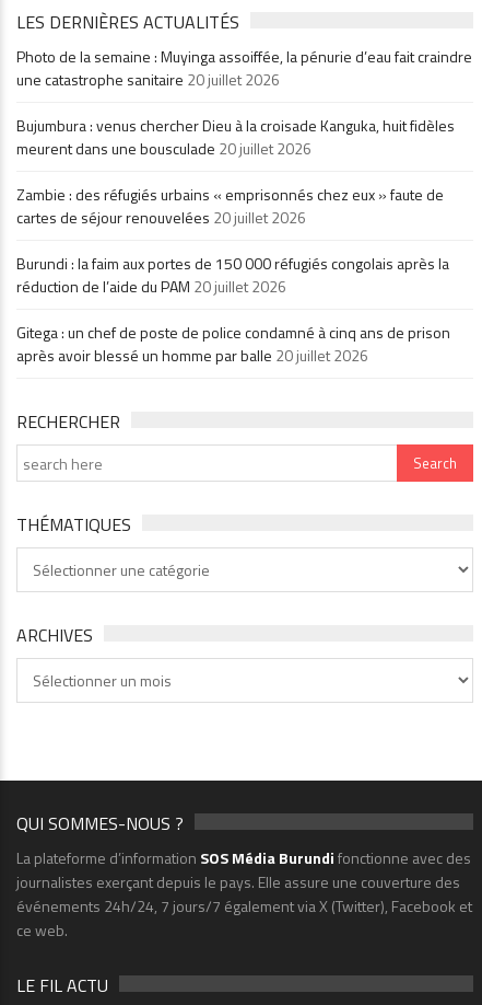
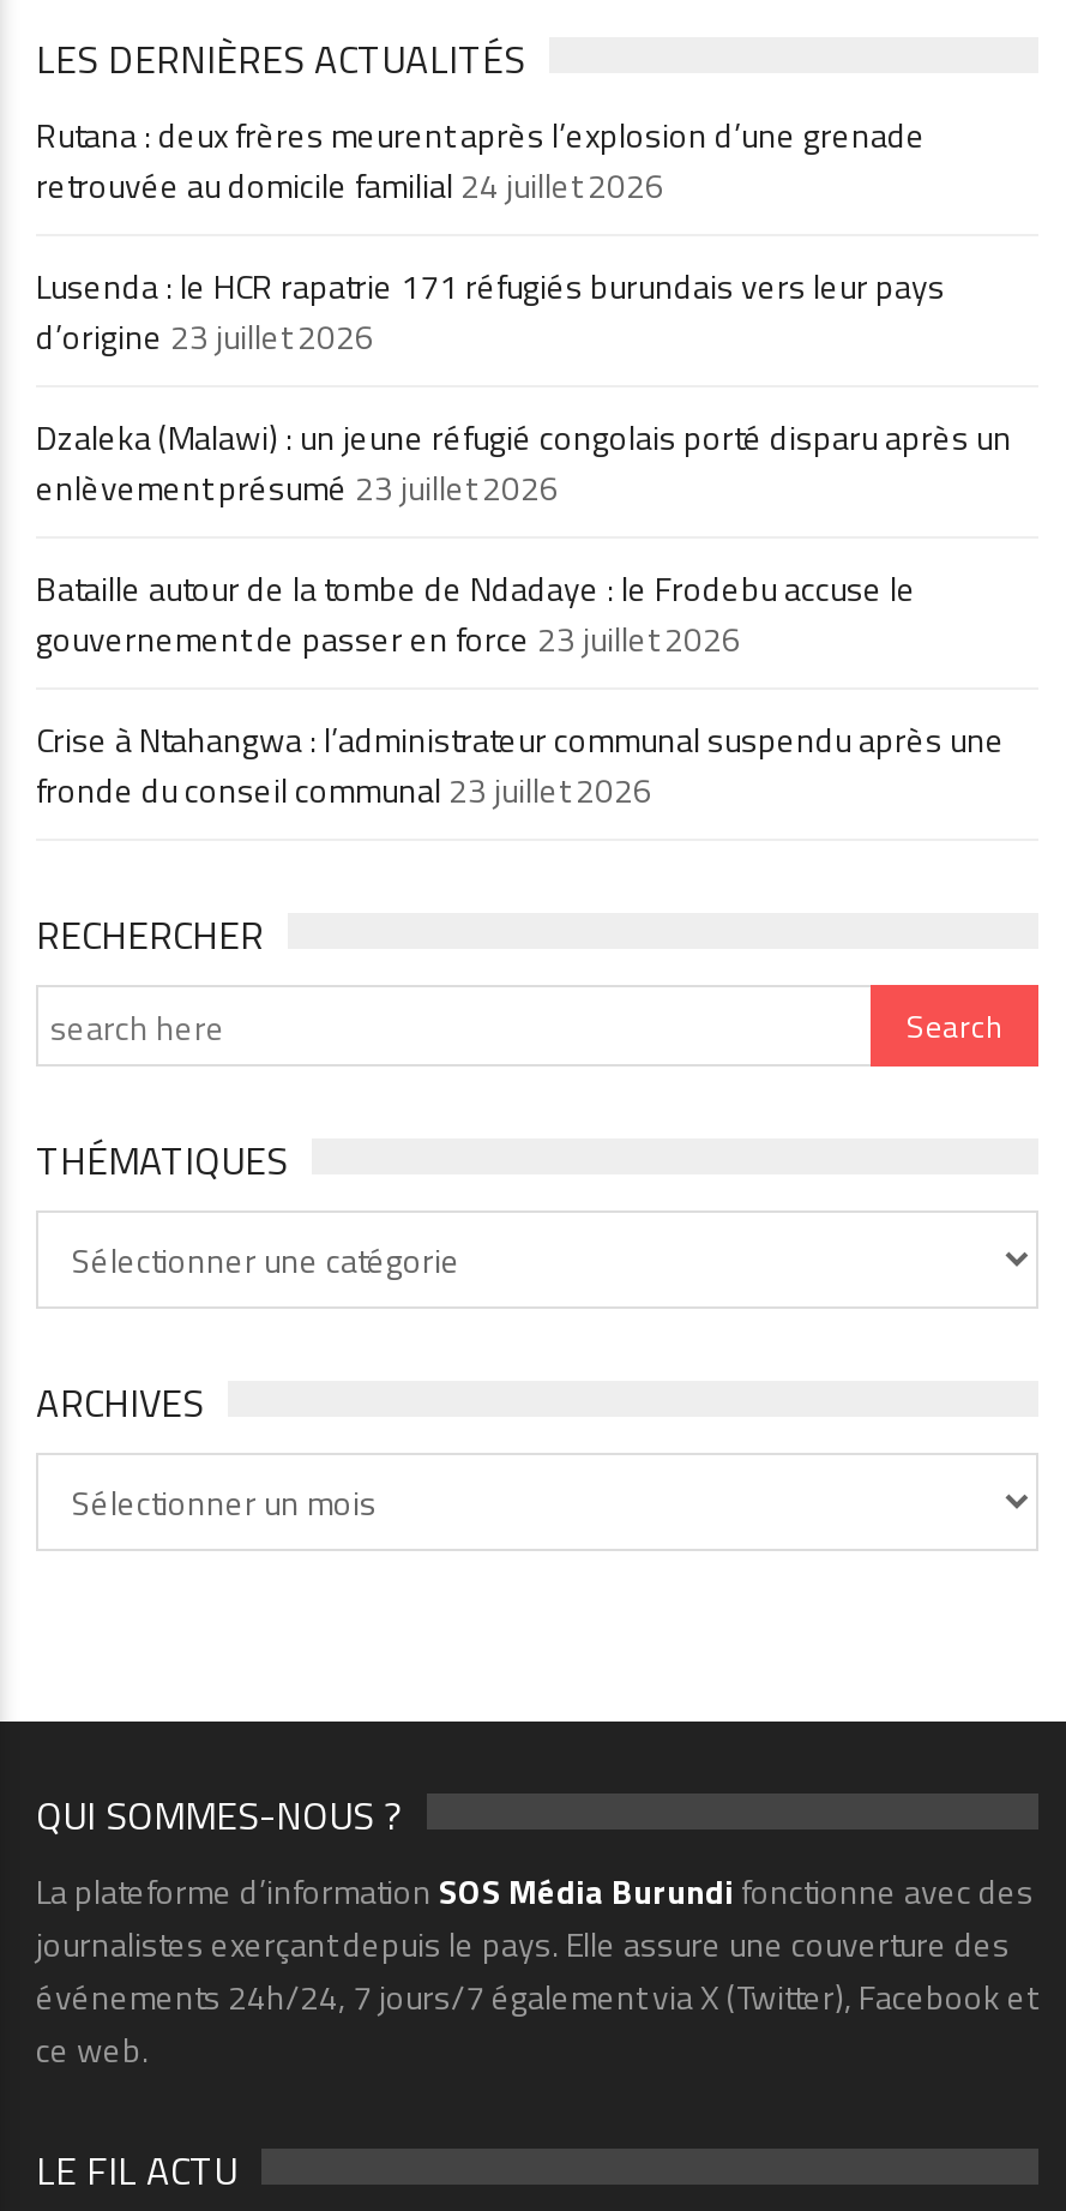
[16,45,472,91] Photo de la semaine : Muyinga assoiffée, la pénurie d’eau fait craindre | une catastrophe sanitaire 20 juillet 2026 -> [36,110,926,210] Rutana : deux frères meurent après l’explosion d’une grenade | retrouvée au domicile familial 24 juillet 2026
[16,114,455,160] Bujumbura : venus chercher Dieu à la croisade Kanguka, huit fidèles | meurent dans une bousculade 20 juillet 2026 -> [36,261,945,362] Lusenda : le HCR rapatrie 171 réfugiés burundais vers leur pays | d’origine 23 juillet 2026
[16,183,444,229] Zambie : des réfugiés urbains « emprisonnés chez eux » faute de | cartes de séjour renouvelées 20 juillet 2026 -> [36,412,1012,513] Dzaleka (Malawi) : un jeune réfugié congolais porté disparu après un | enlèvement présumé 23 juillet 2026
[16,252,449,298] Burundi : la faim aux portes de 150 000 réfugiés congolais après la | réduction de l’aide du PAM 20 juillet 2026 -> [36,563,916,664] Bataille autour de la tombe de Ndadaye : le Frodebu accuse le | gouvernement de passer en force 23 juillet 2026
[16,321,450,367] Gitega : un chef de poste de police condamné à cinq ans de prison | après avoir blessé un homme par balle 20 juillet 2026 -> [36,714,1005,815] Crise à Ntahangwa : l’administrateur communal suspendu après une | fronde du conseil communal 23 juillet 2026

